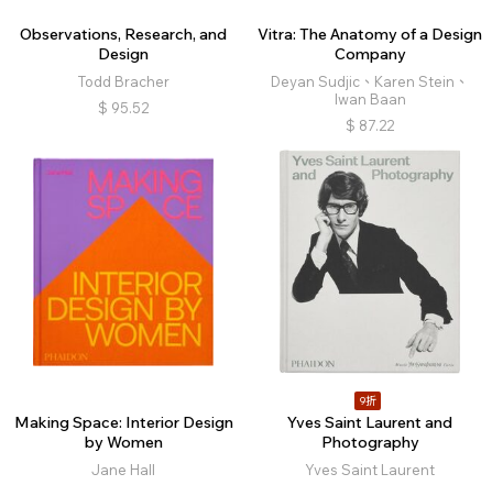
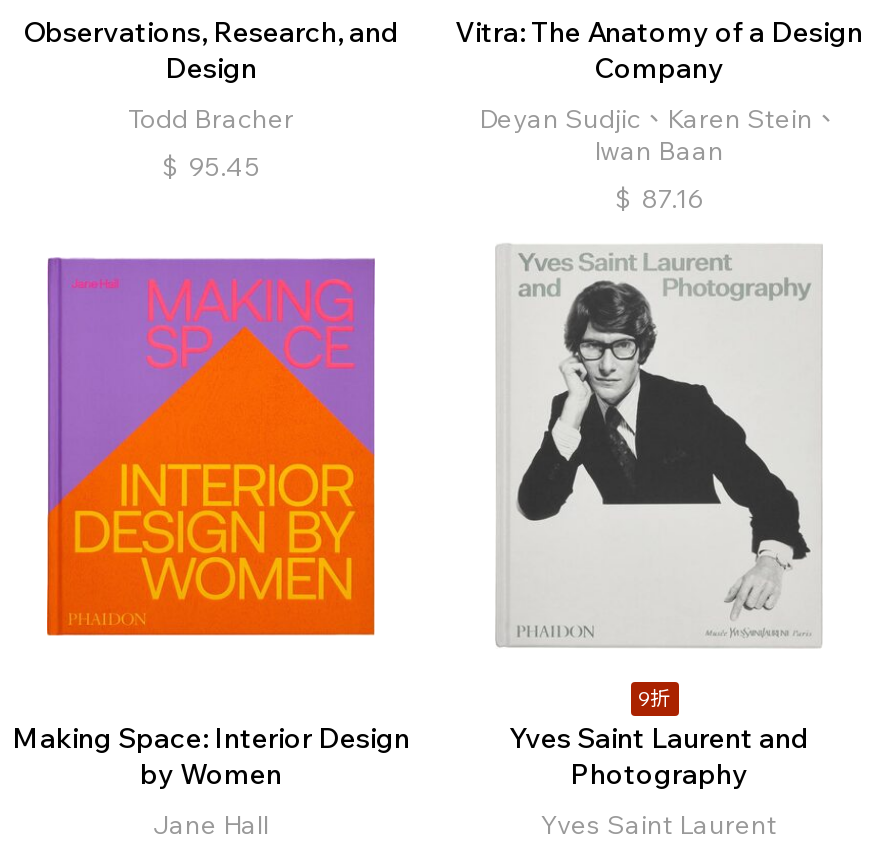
[97,99,149,117] $ 95.52 -> [162,150,260,182] $ 95.45
[345,117,394,134] $ 87.22 -> [615,182,703,214] $ 87.16

